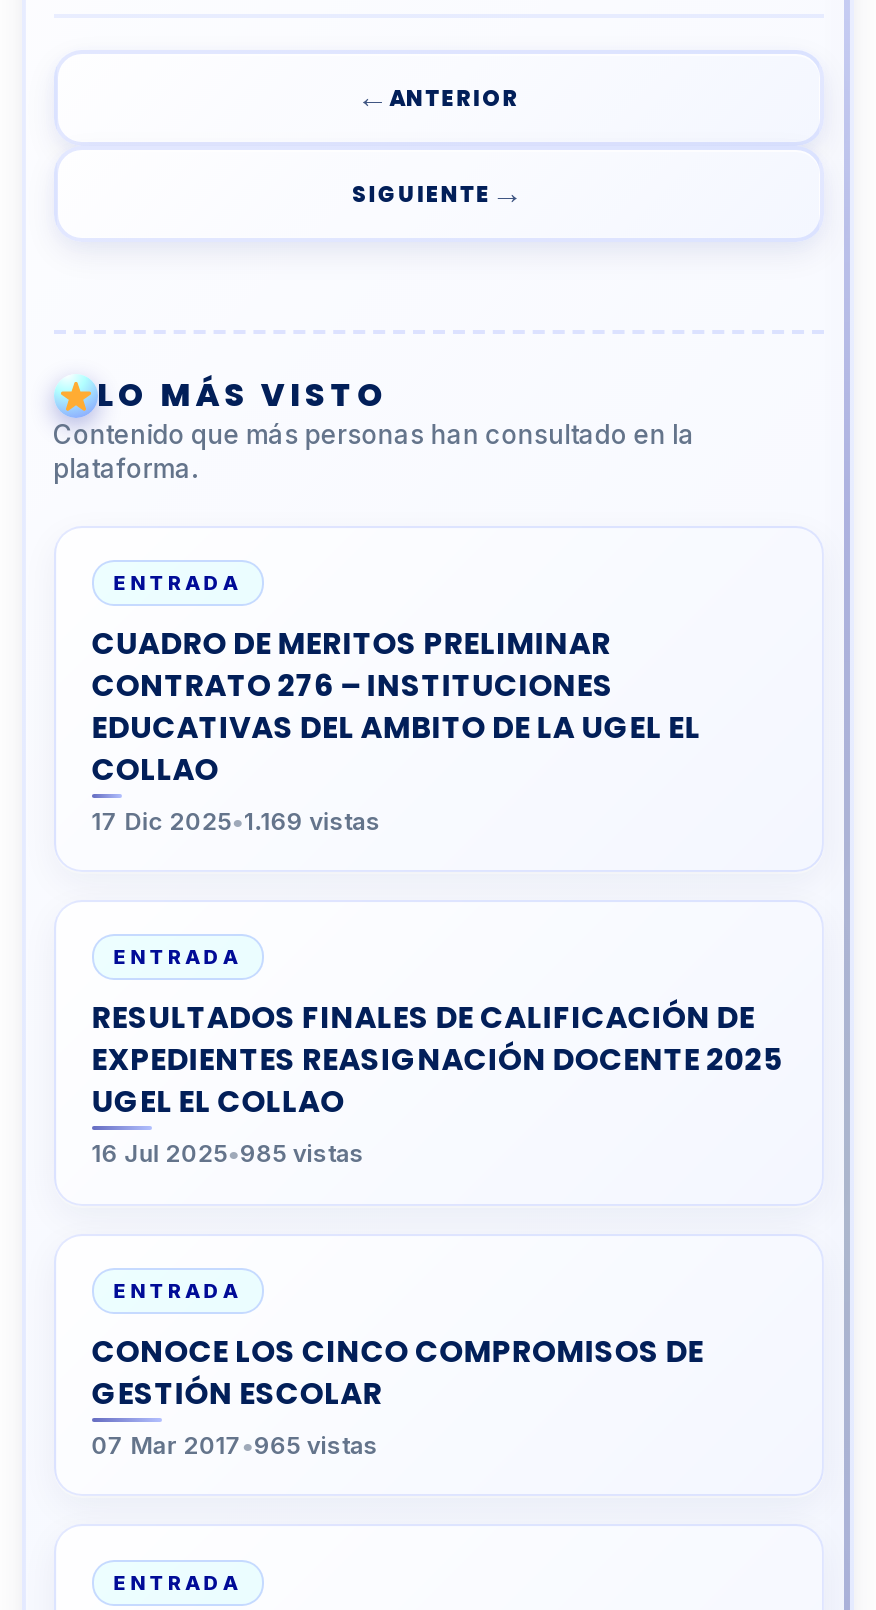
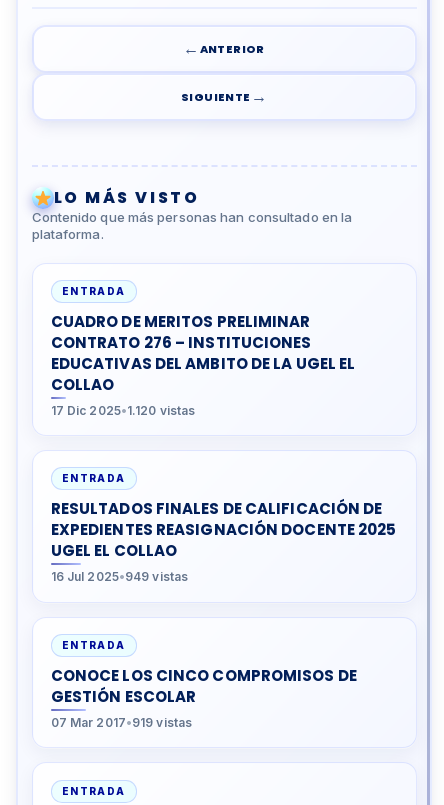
[92,806,380,836] 17 Dic 2025•1.169 vistas -> [51,403,195,418] 17 Dic 2025•1.120 vistas
[92,1139,364,1169] 16 Jul 2025•985 vistas -> [51,569,188,584] 16 Jul 2025•949 vistas
[92,1430,378,1460] 07 Mar 2017•965 vistas -> [51,715,192,730] 07 Mar 2017•919 vistas

